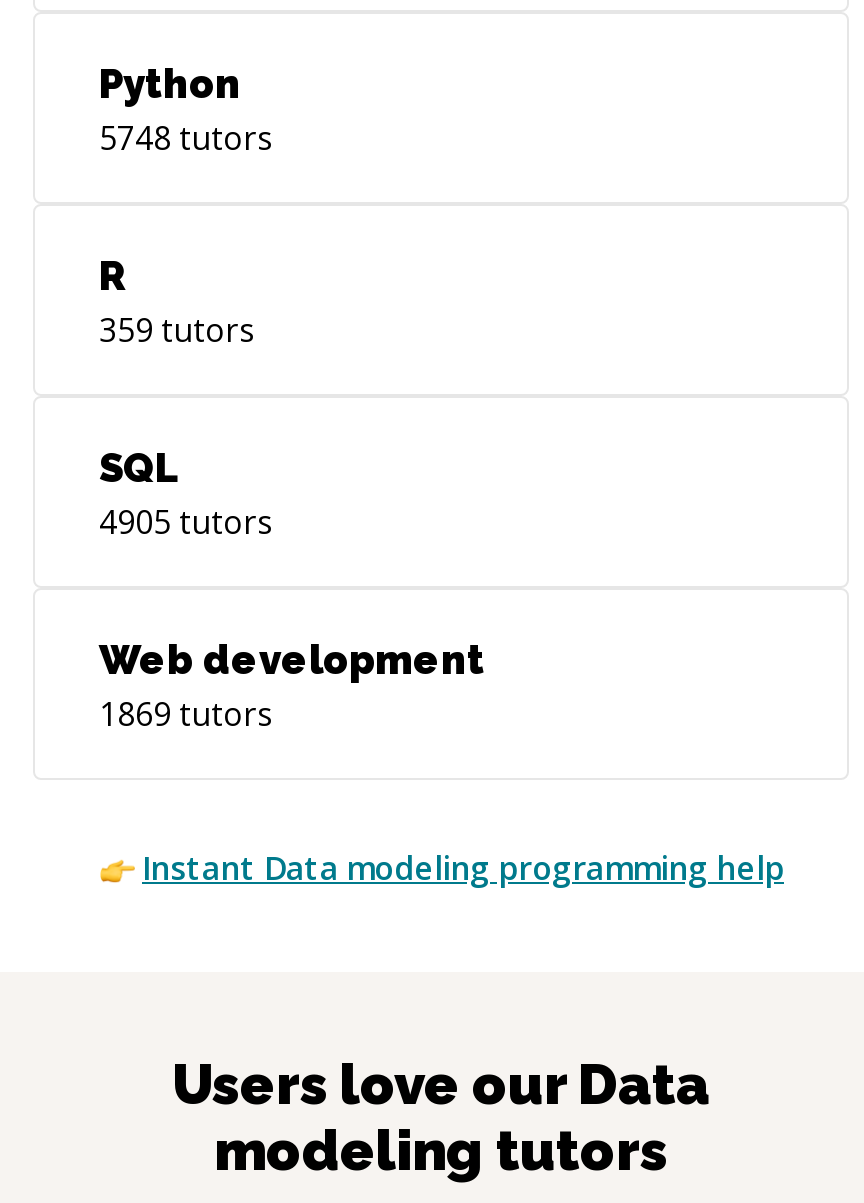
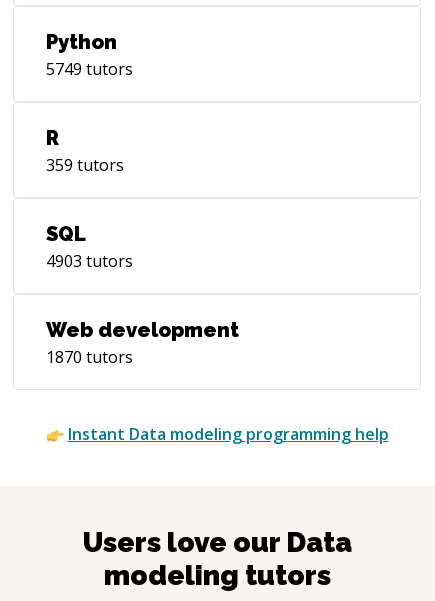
[99,116,273,160] 5748 tutors -> [46,58,133,80] 5749 tutors
[99,500,273,544] 4905 tutors -> [46,250,133,272] 4903 tutors
[99,692,273,736] 1869 tutors -> [46,346,133,368] 1870 tutors

